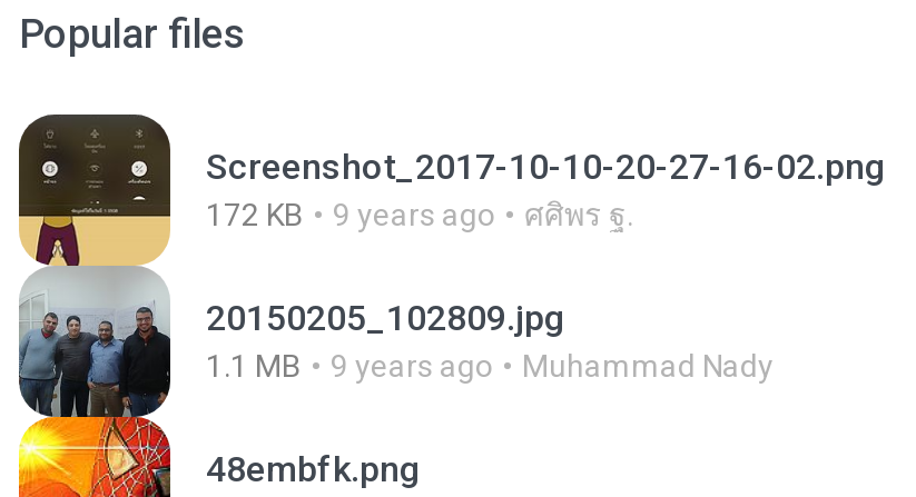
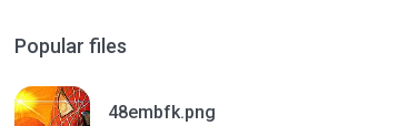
[17,112,887,419] [image] | Screenshot_2017-10-10-20-27-16-02.png | 172 KB | 9 years ago | ศศิพร ฐ. | 20150205_102809.jpg | 1.1 MB | 9 years ago | Muhammad Nady -> none

